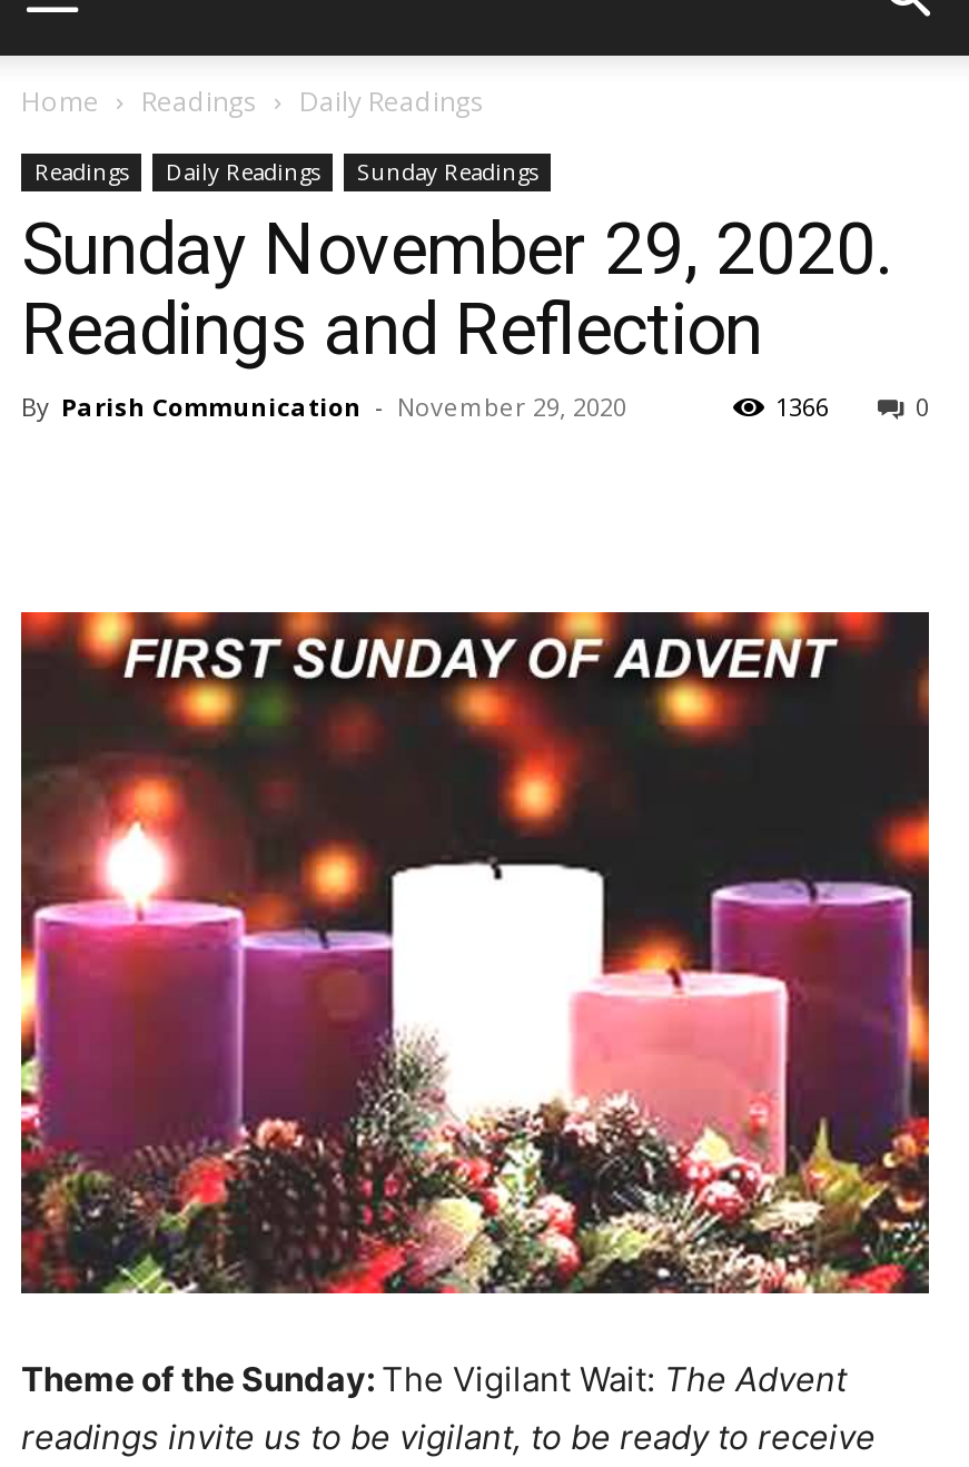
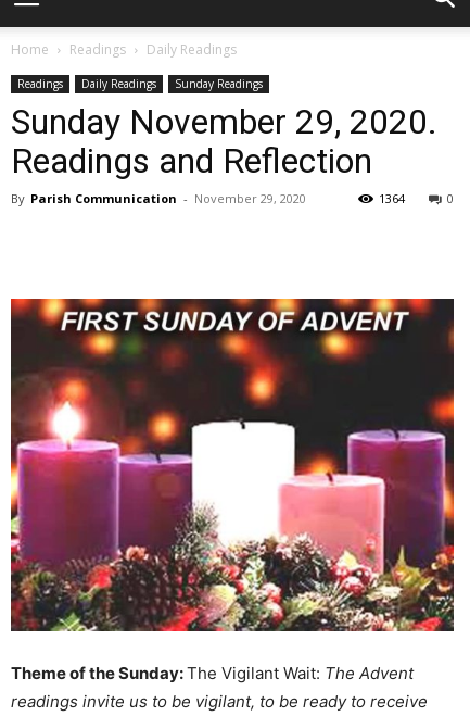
[775,390,829,423] 1366 -> [379,190,405,206] 1364

